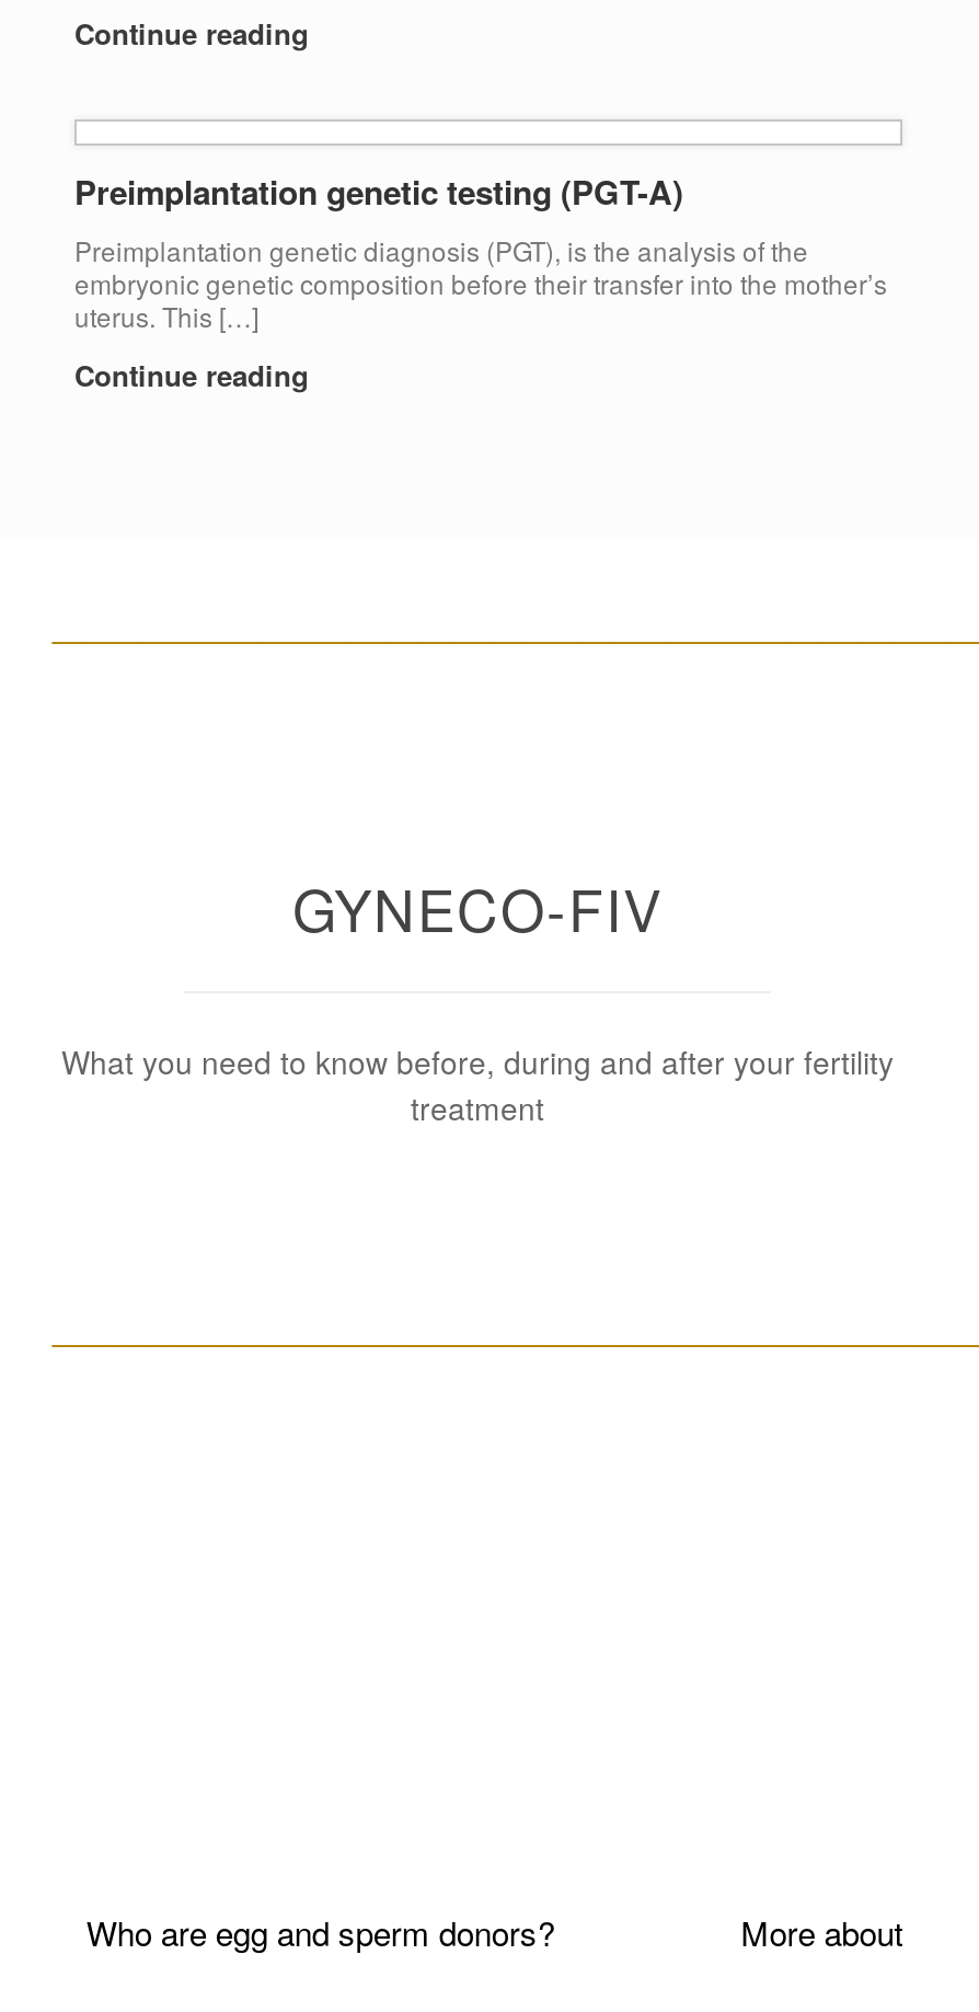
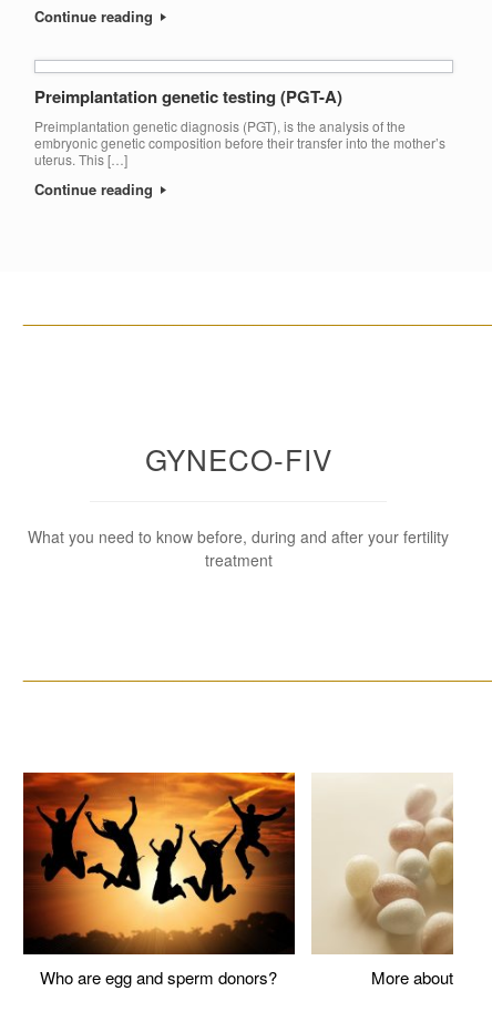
none -> [22,771,296,955] [image]
none -> [311,774,454,955] [image]

